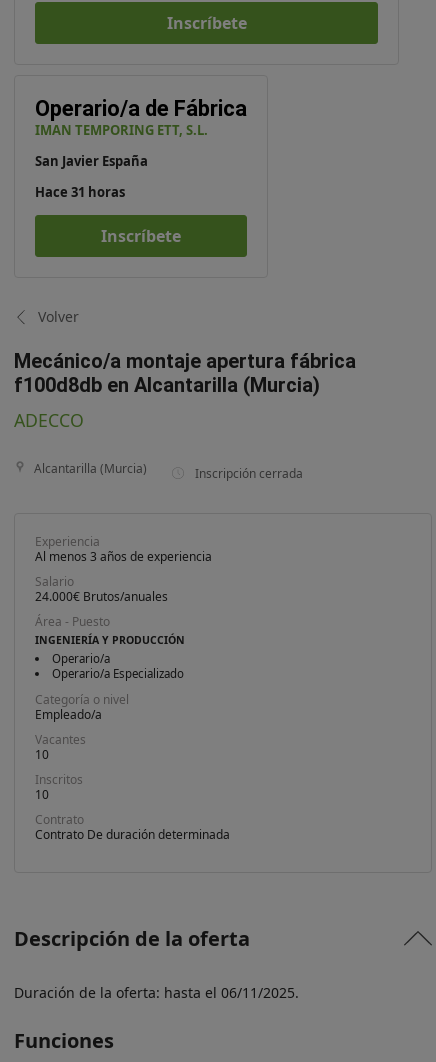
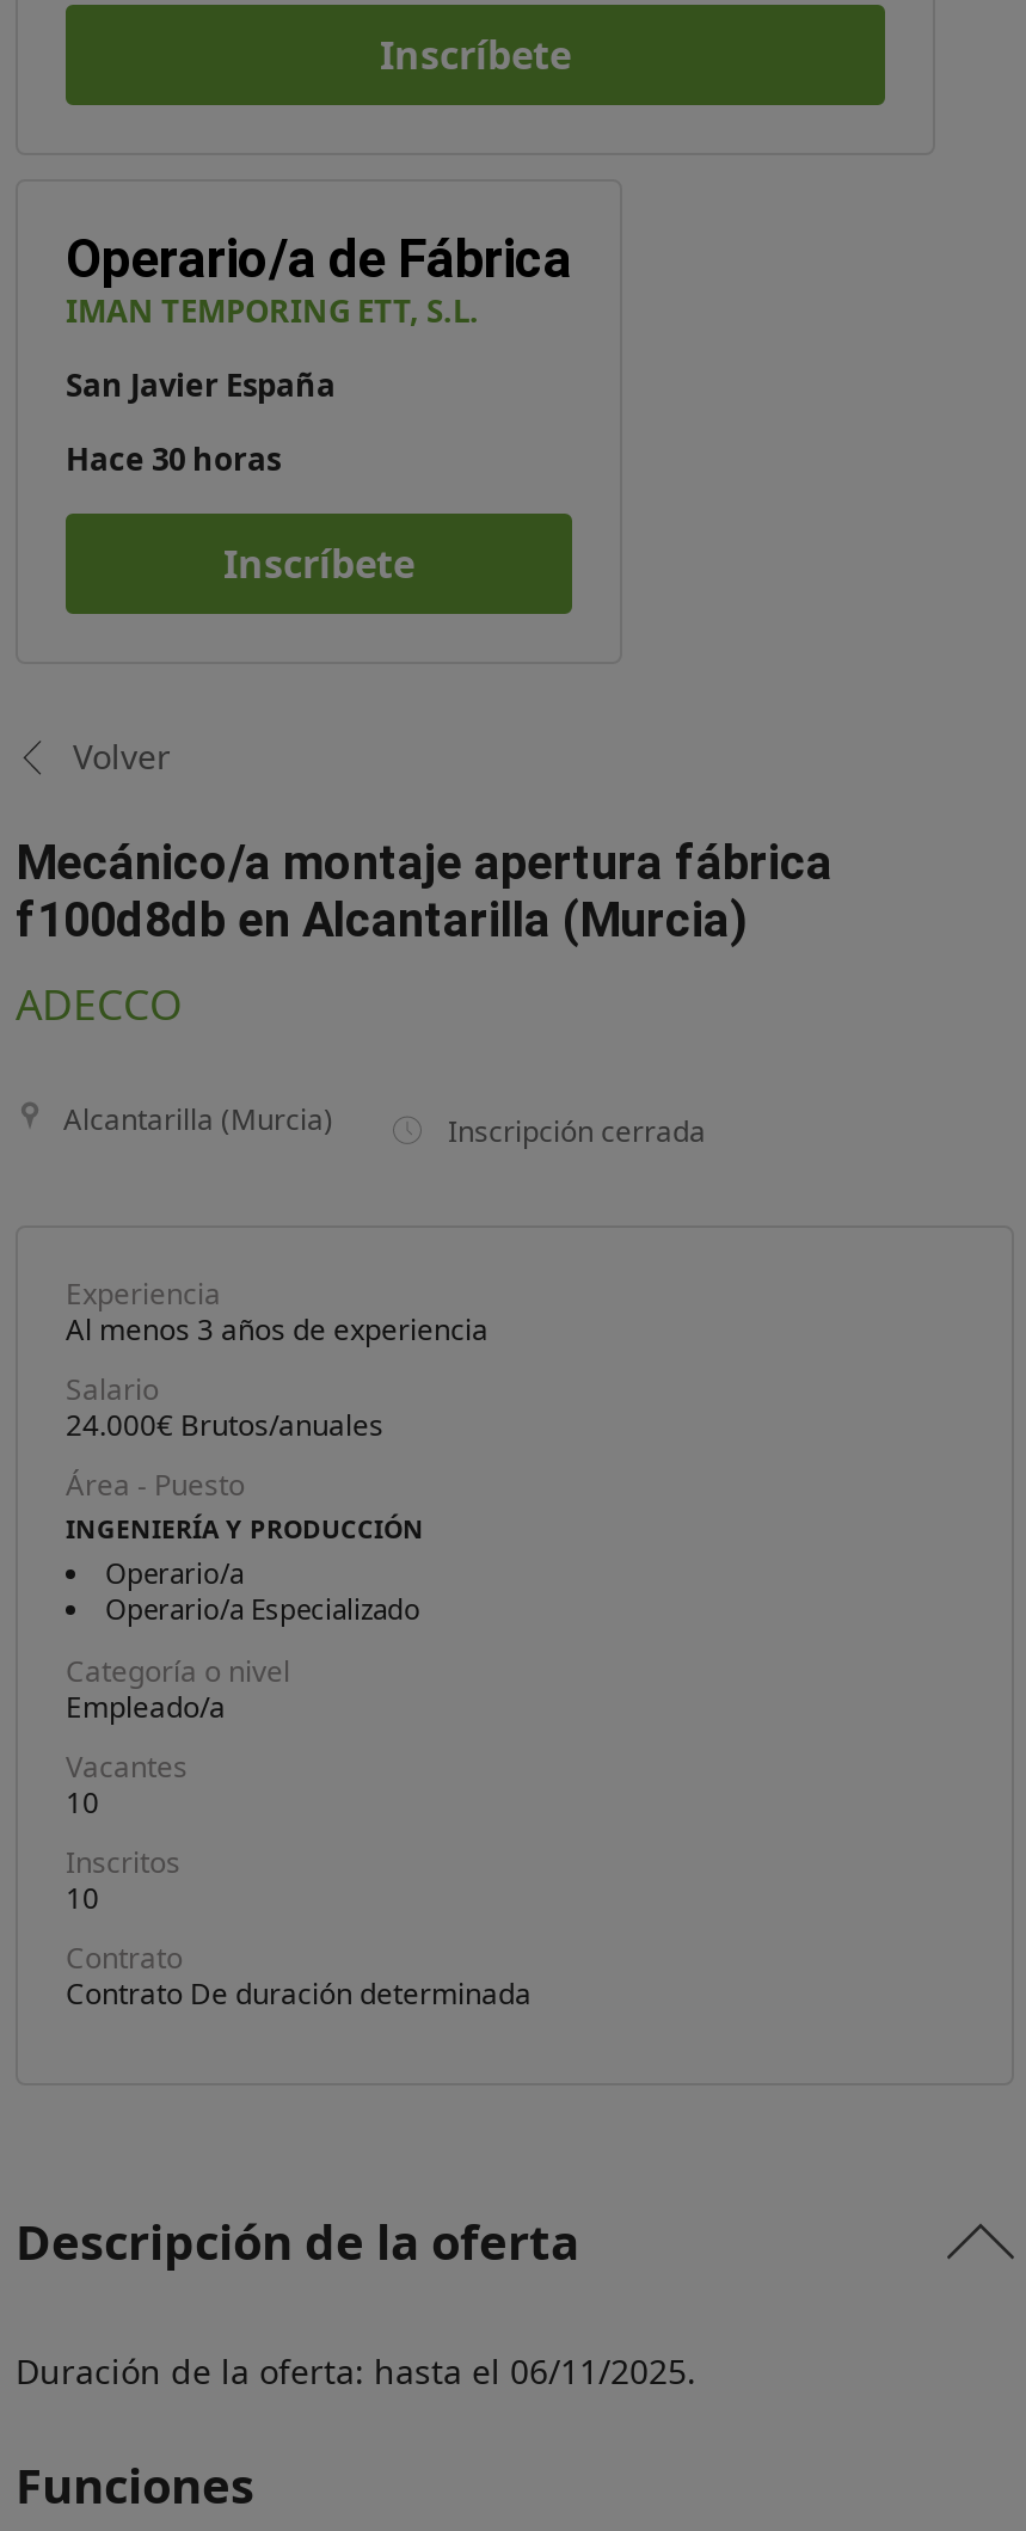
[35,183,125,201] Hace 31 horas -> [66,437,281,480] Hace 30 horas

